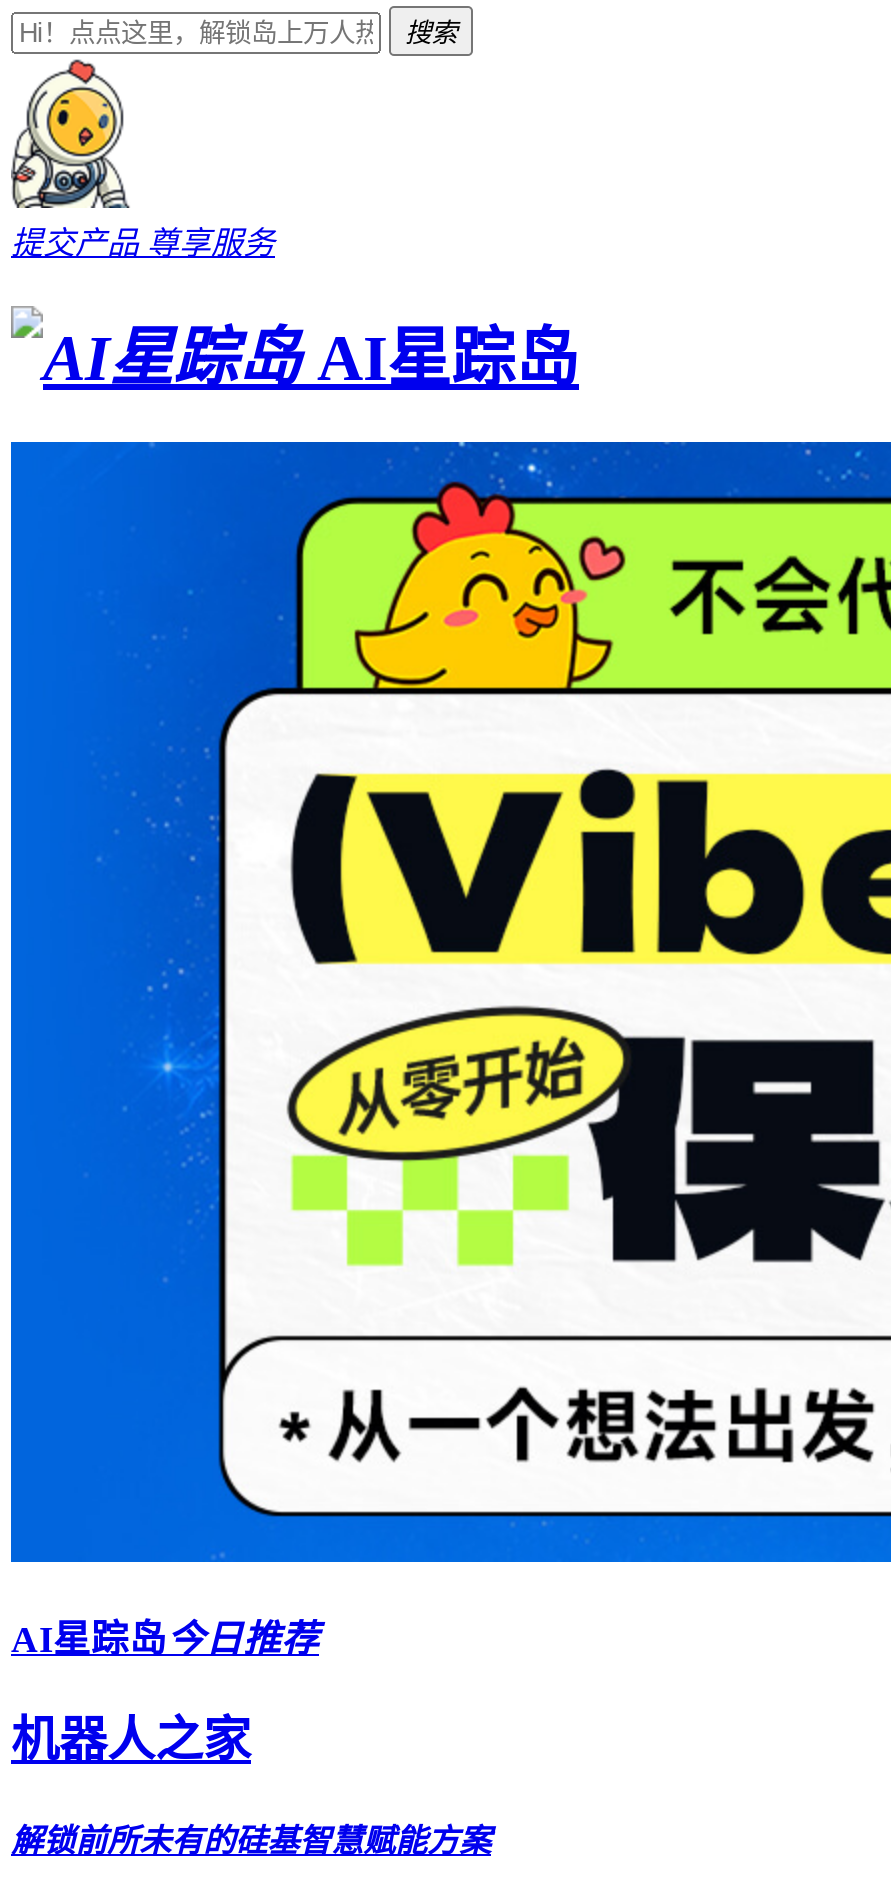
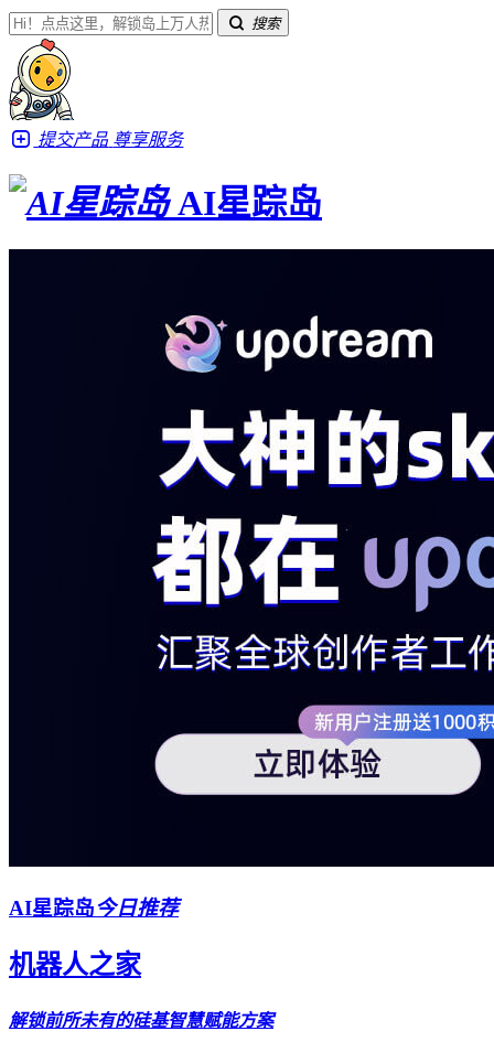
[9,440,885,1564] [image] -> [8,248,491,868] [image]

